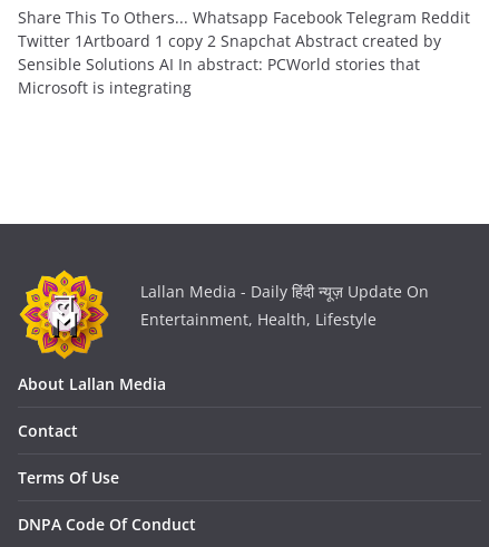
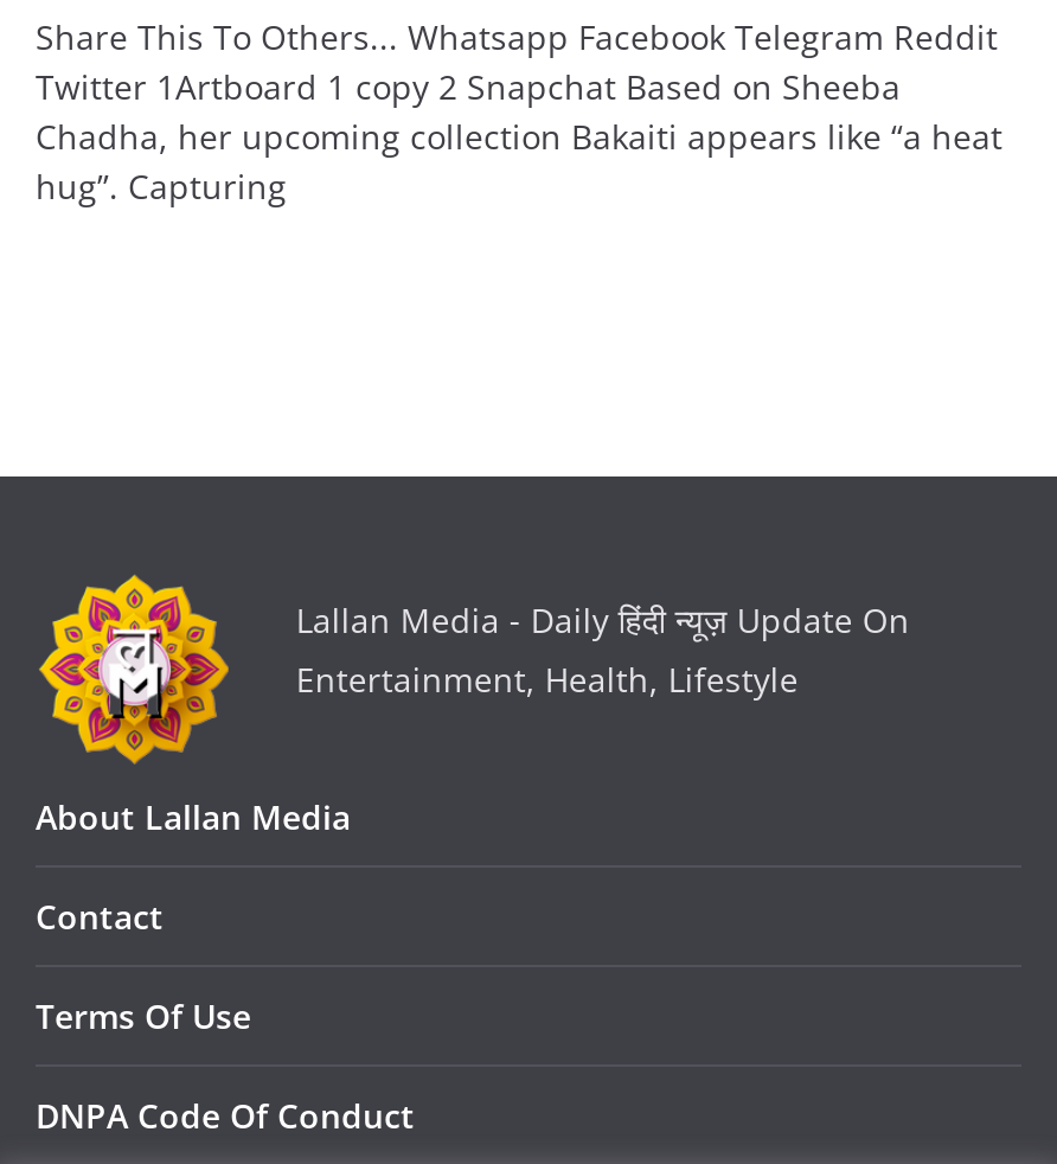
[18,30,441,98] Twitter 1Artboard 1 copy 2 Snapchat Abstract created by | Sensible Solutions AI In abstract: PCWorld stories that | Microsoft is integrating -> [36,63,1002,208] Twitter 1Artboard 1 copy 2 Snapchat Based on Sheeba | Chadha, her upcoming collection Bakaiti appears like “a heat | hug”. Capturing

